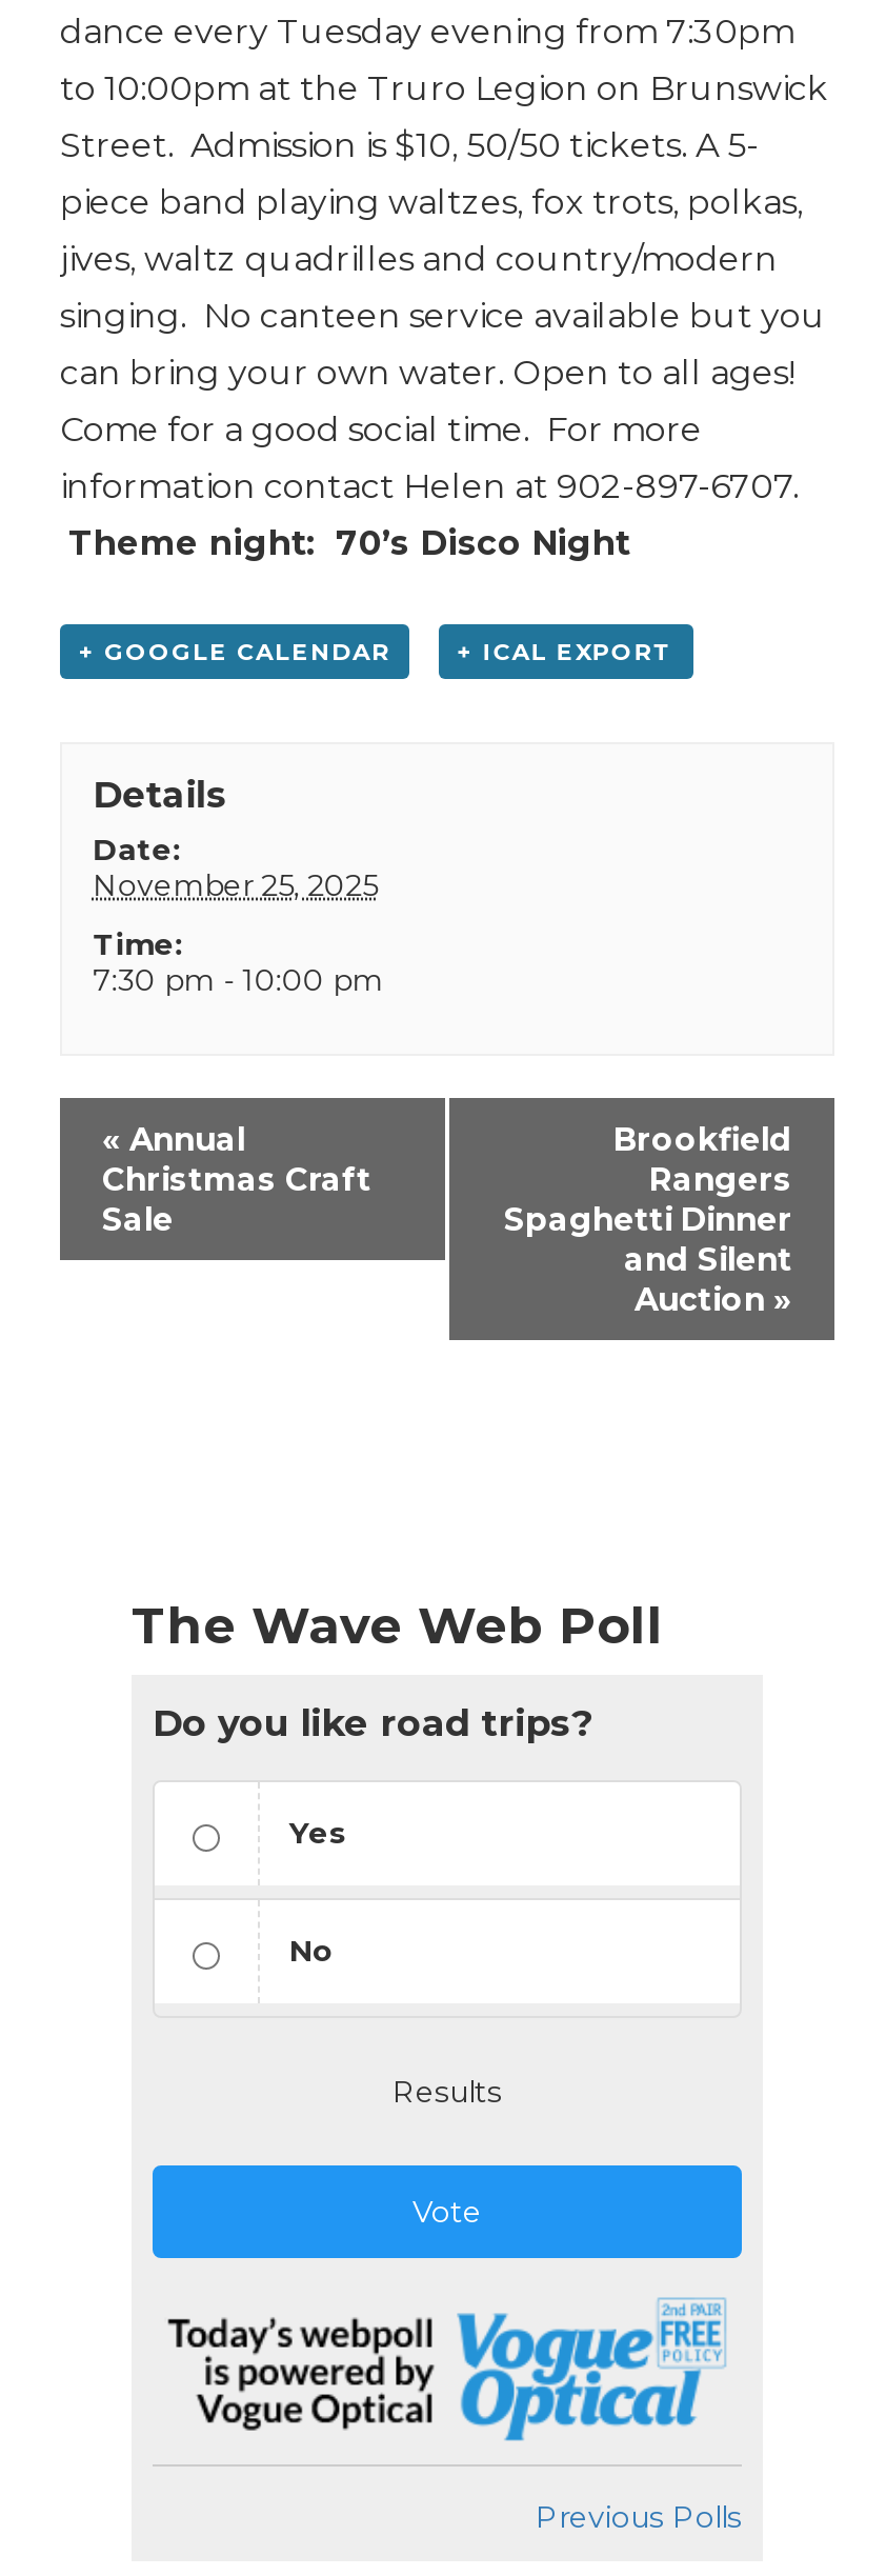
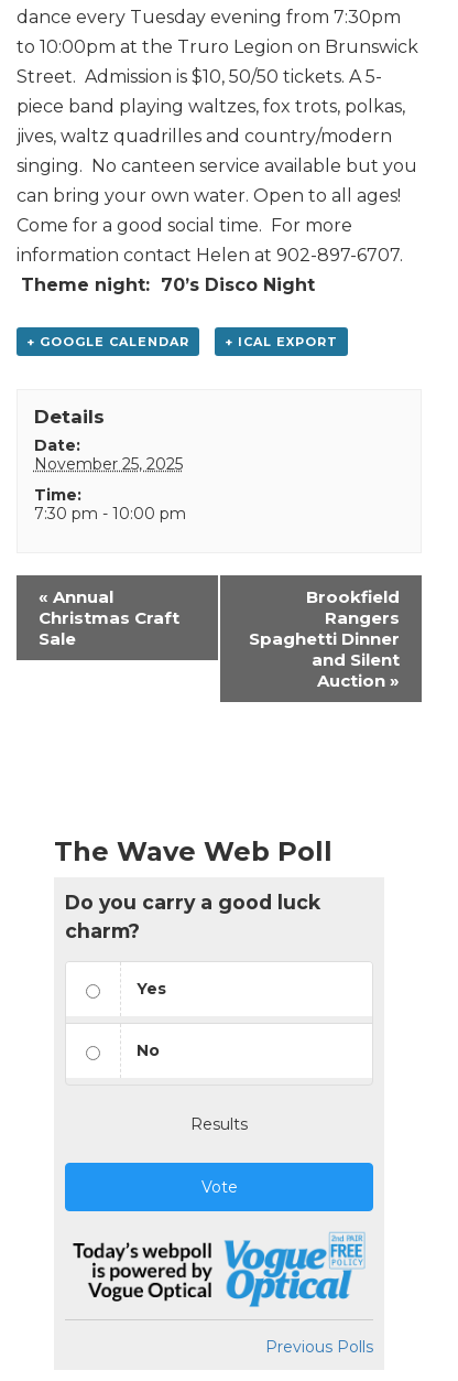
[153,1701,592,1745] Do you like road trips? -> [65,891,320,943] Do you carry a good luck | charm?

